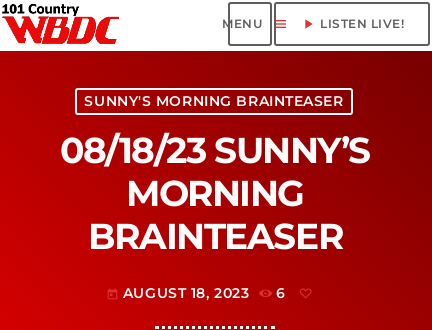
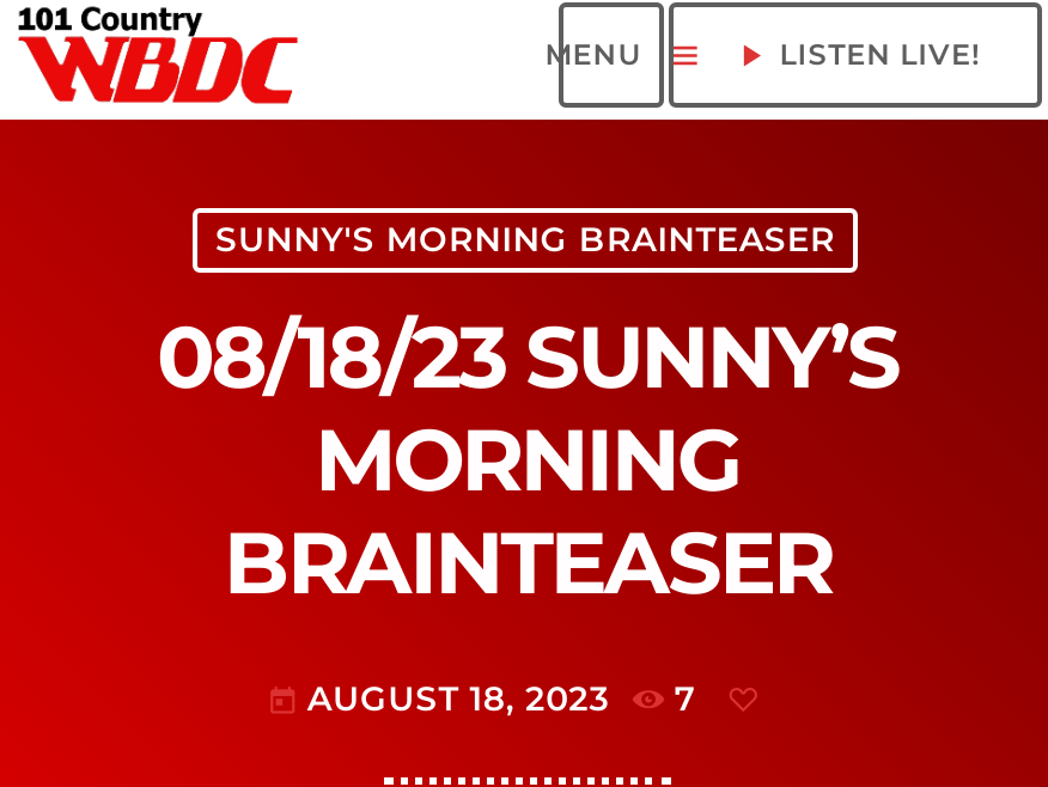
[276,284,290,302] 6 -> [675,676,708,720] 7

